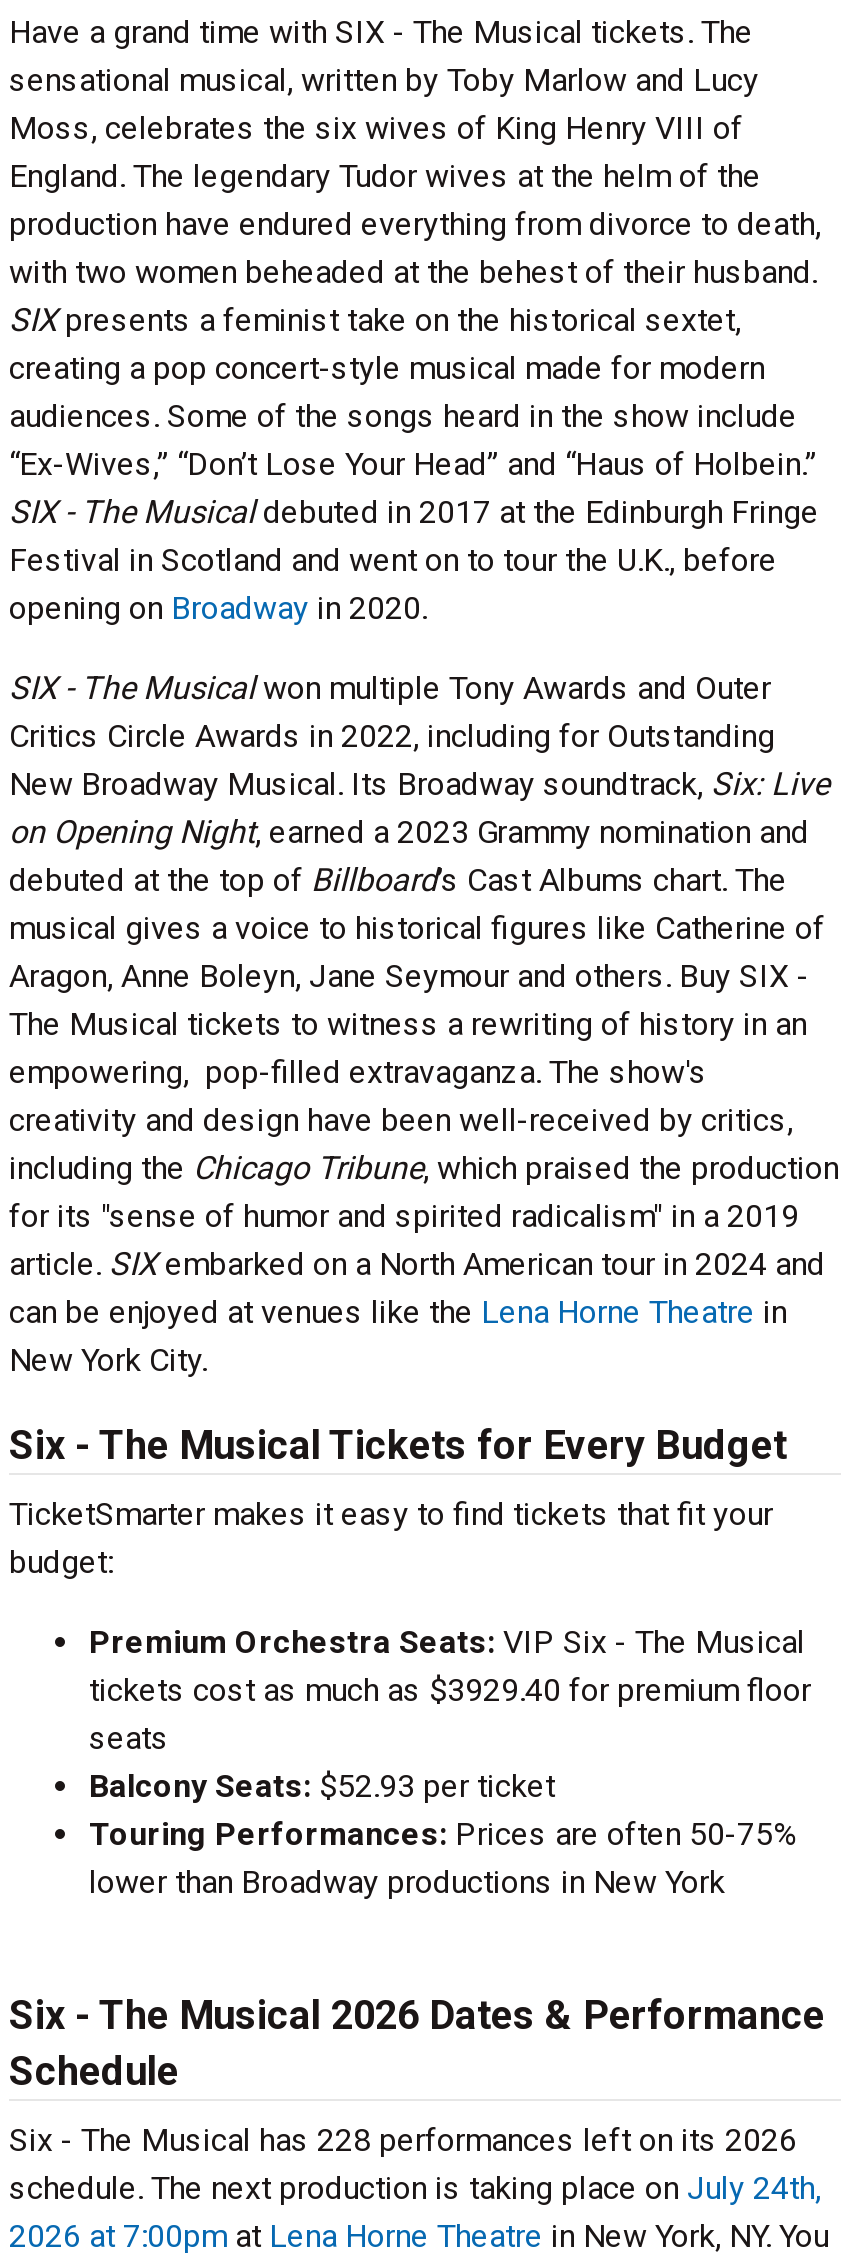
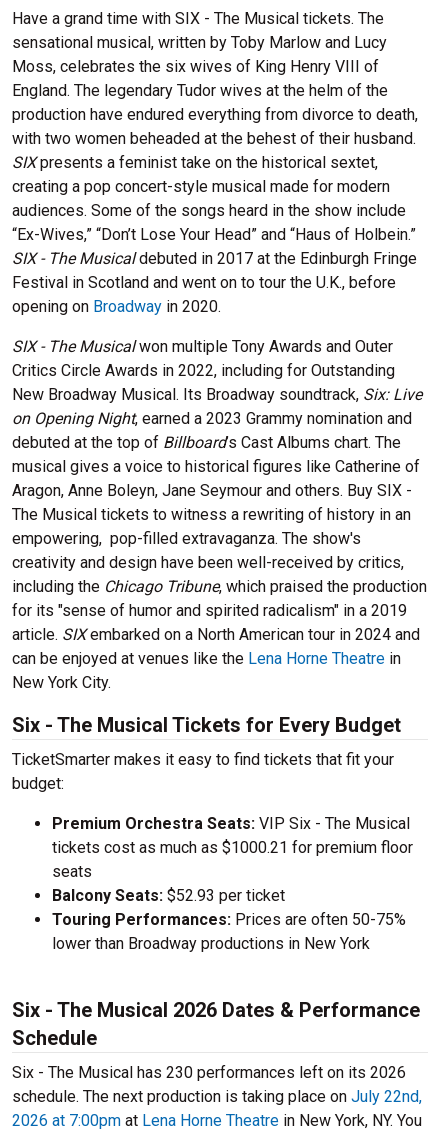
[89,1671,811,1709] tickets cost as much as $3929.40 for premium floor -> [52,838,413,857] tickets cost as much as $1000.21 for premium floor
[9,2121,797,2159] Six - The Musical has 228 performances left on its 2026 -> [12,1063,406,1082] Six - The Musical has 230 performances left on its 2026
[9,2169,821,2207] schedule. The next production is taking place on July 24th, -> [12,1087,422,1106] schedule. The next production is taking place on July 22nd,

